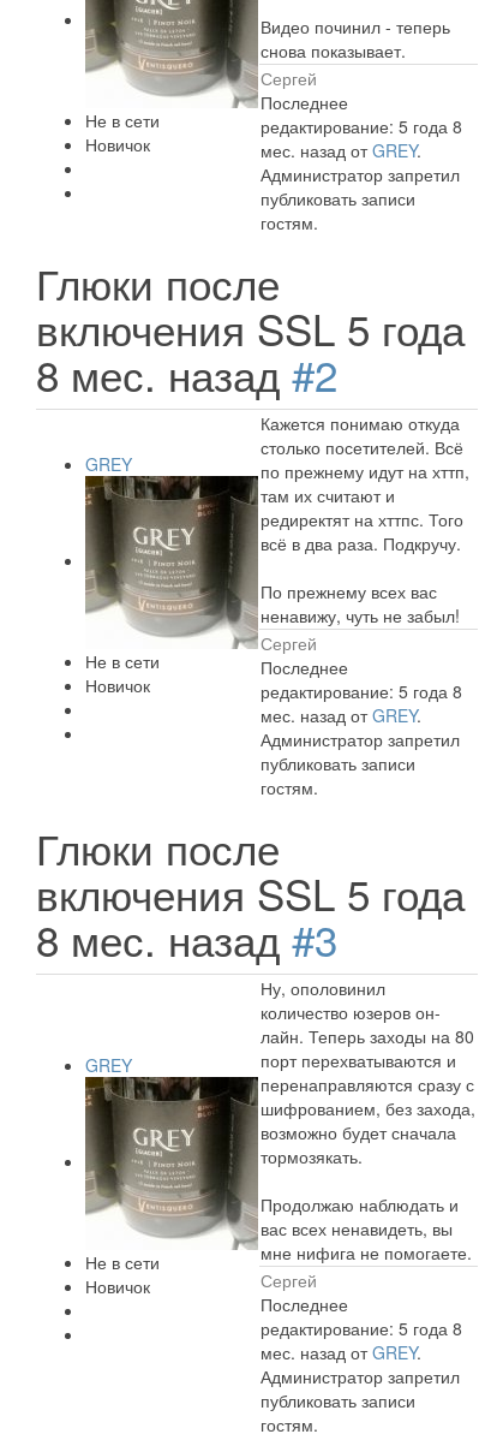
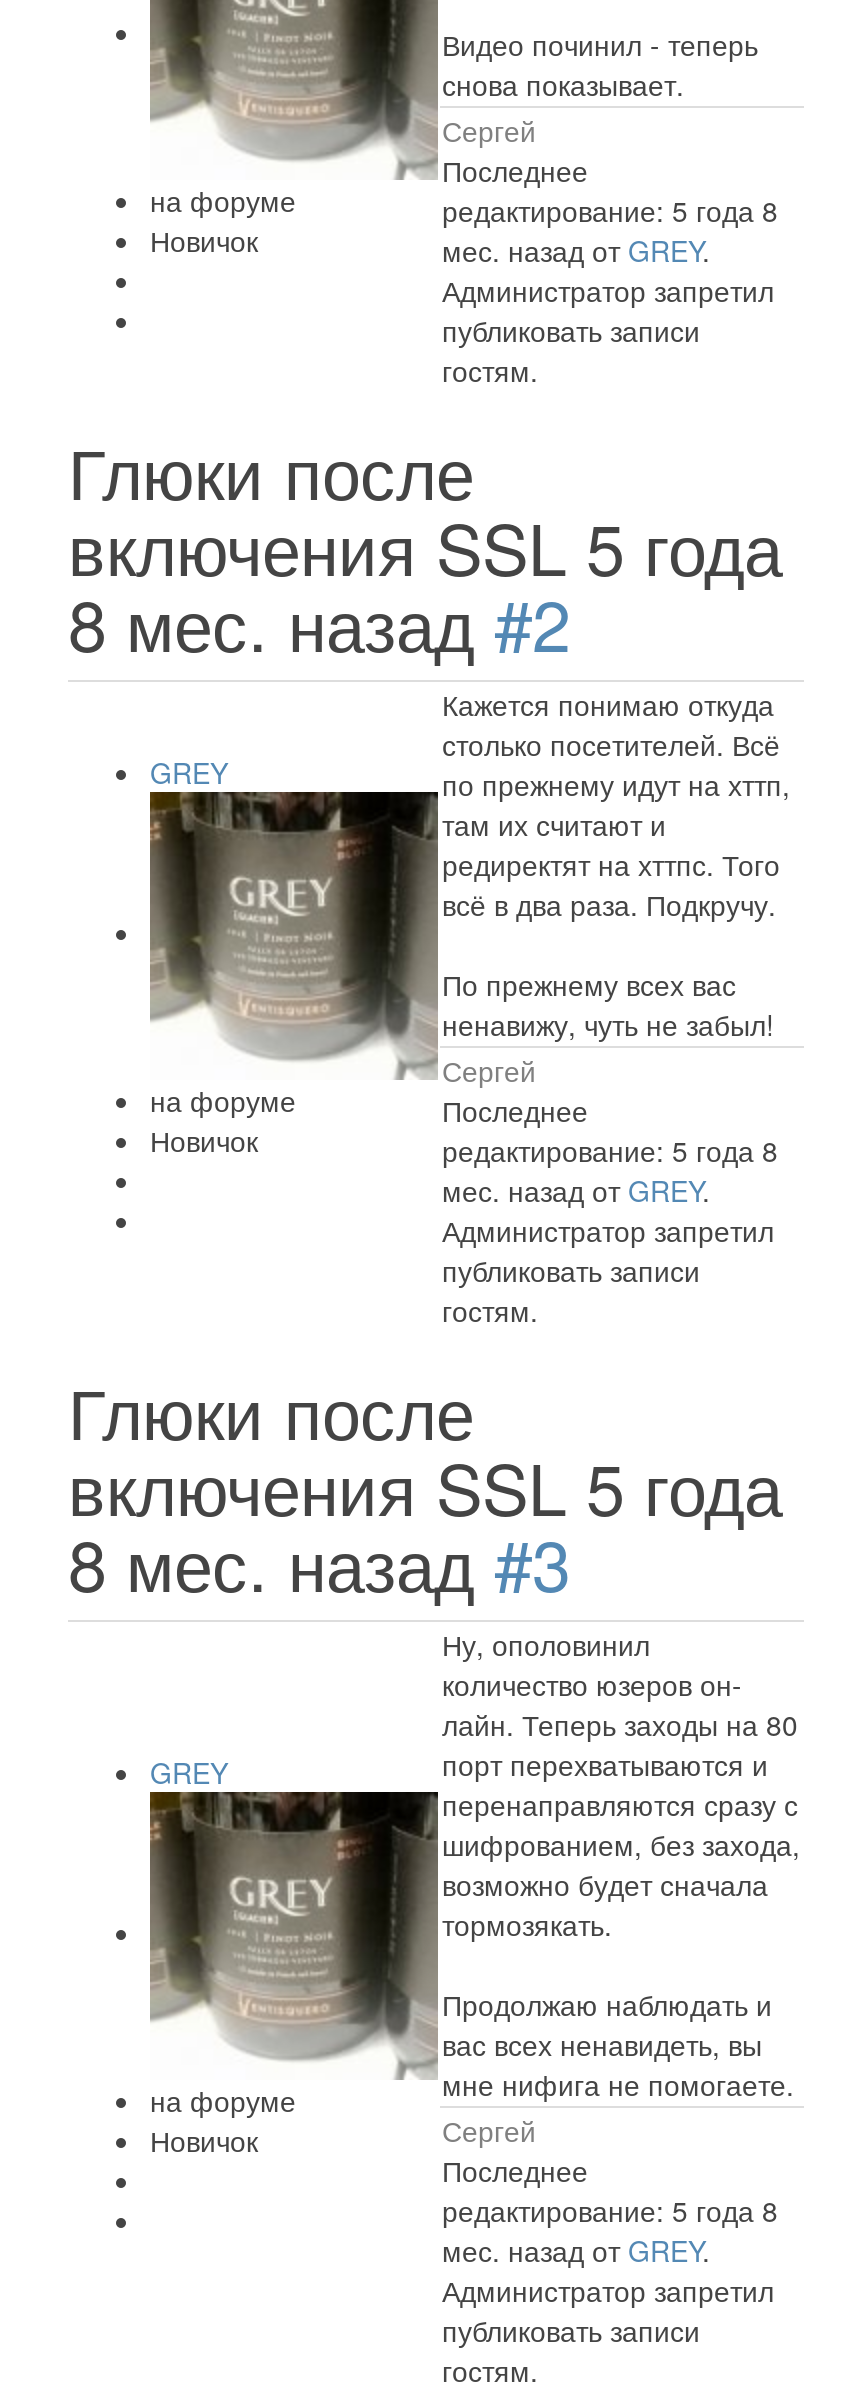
[85,108,160,132] Не в сети -> [150,180,296,220] на форуме
[85,649,160,673] Не в сети -> [150,1080,296,1120] на форуме
[85,1250,160,1274] Не в сети -> [150,2080,296,2120] на форуме

